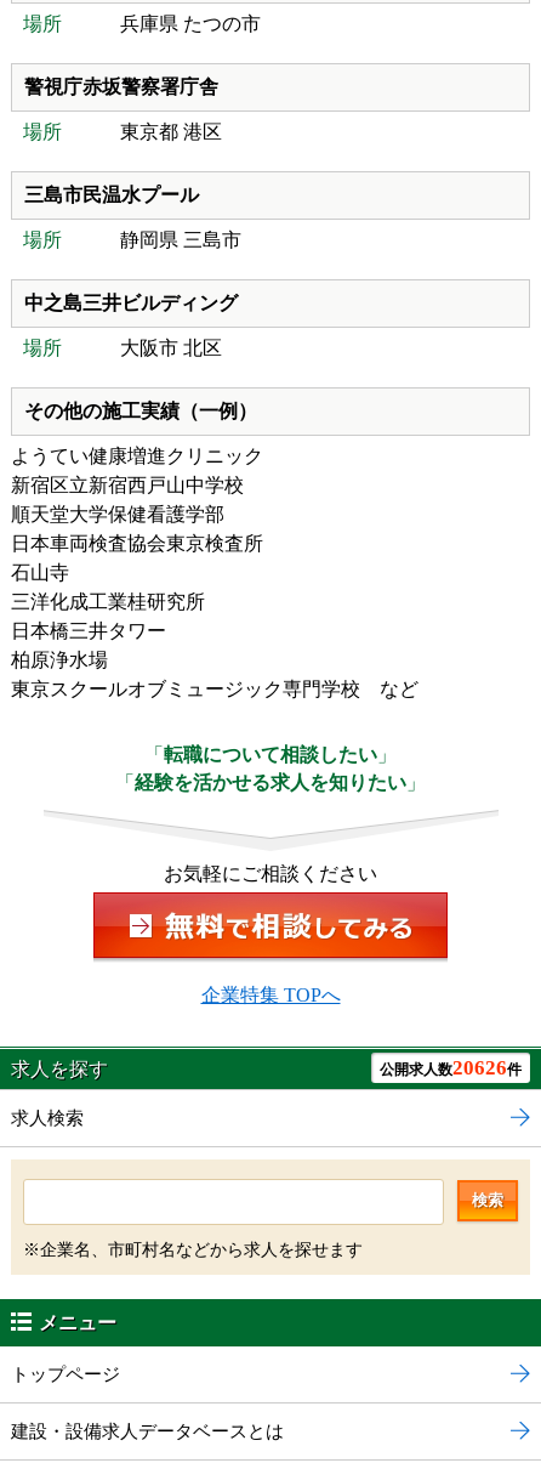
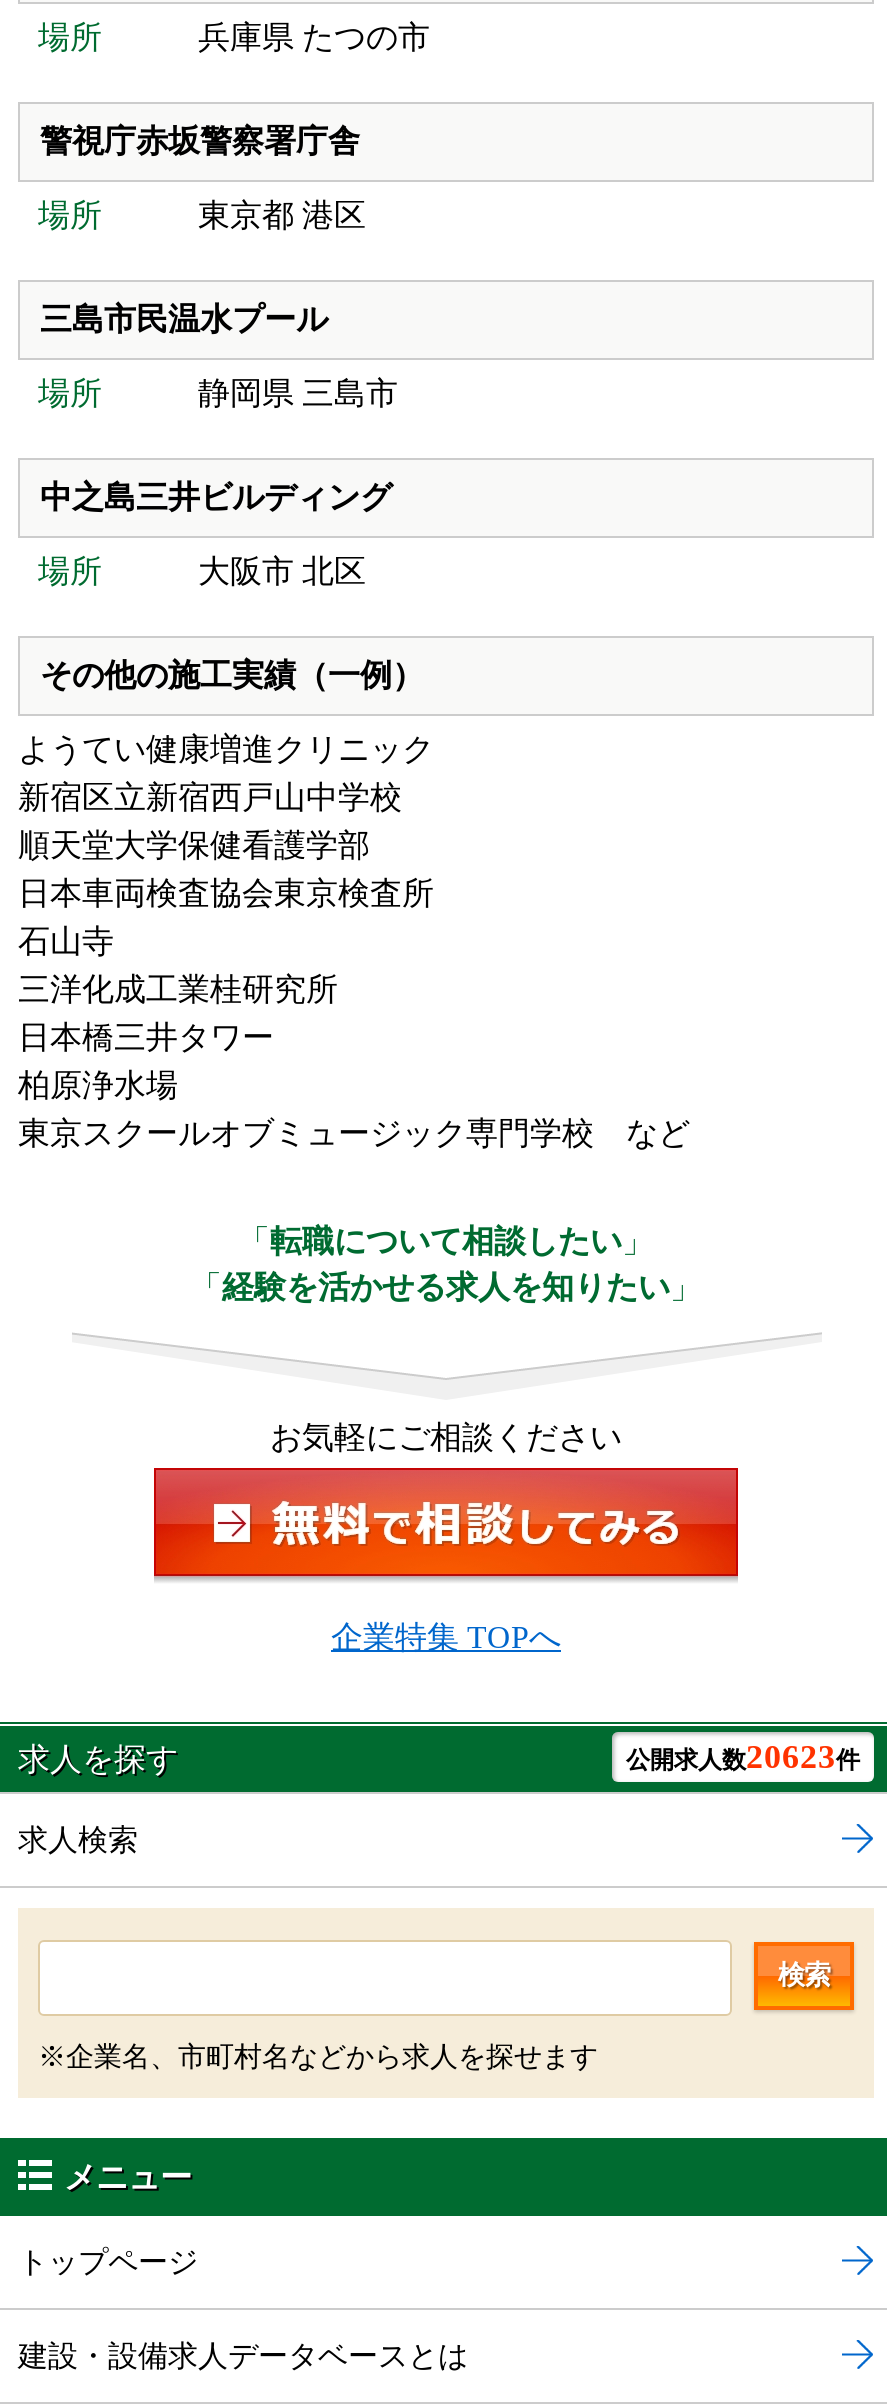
[380,1056,522,1079] 公開求人数20626件 -> [626,1738,860,1776] 公開求人数20623件

